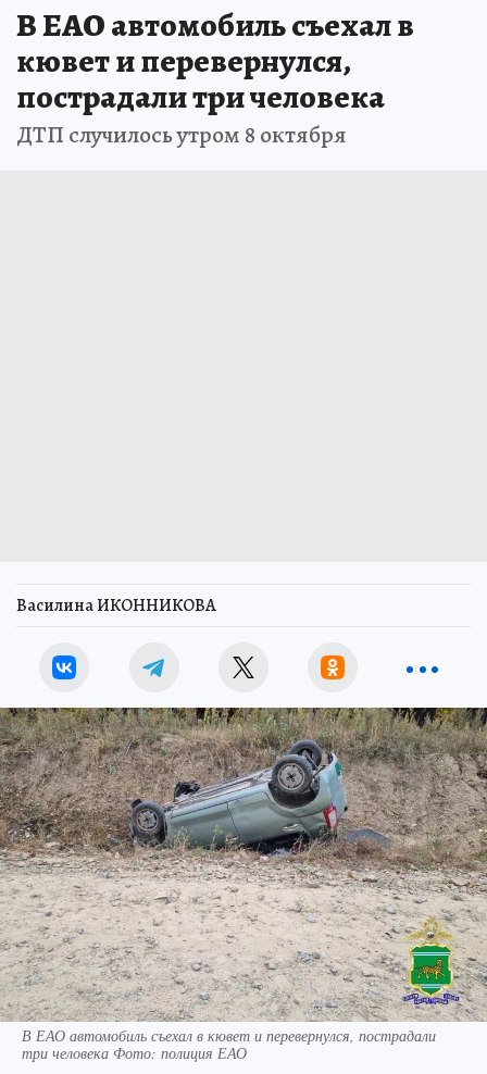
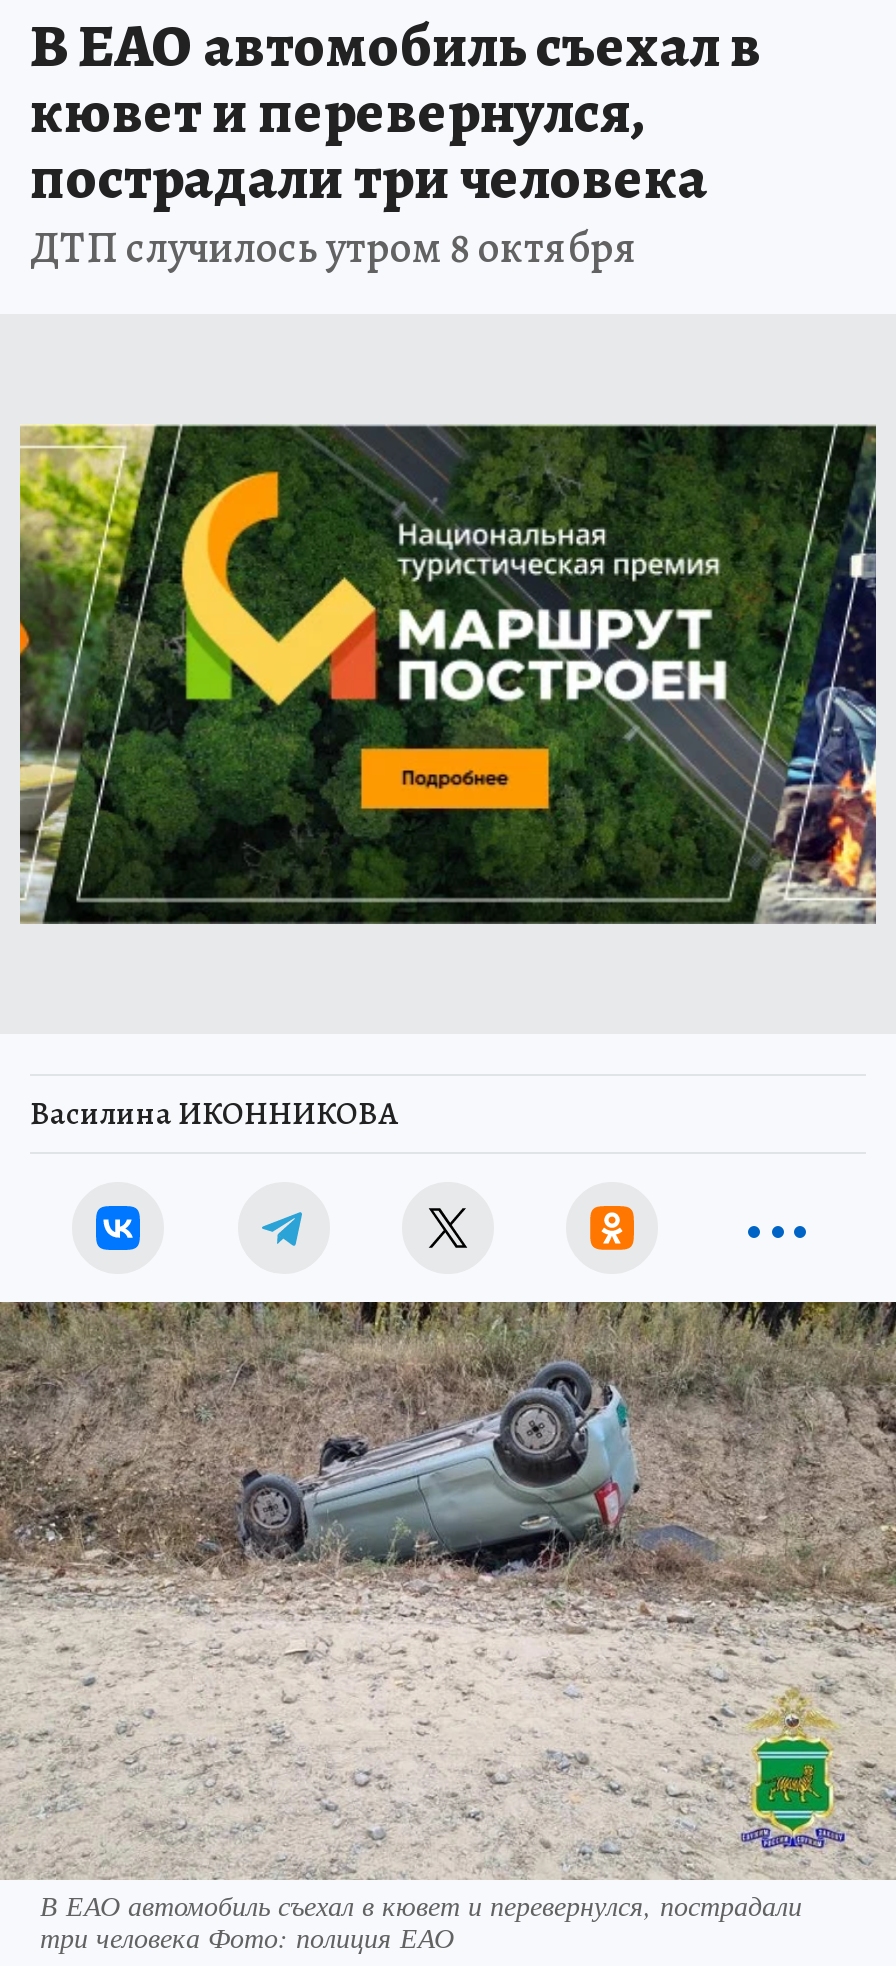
none -> [18,422,878,926] [image]

